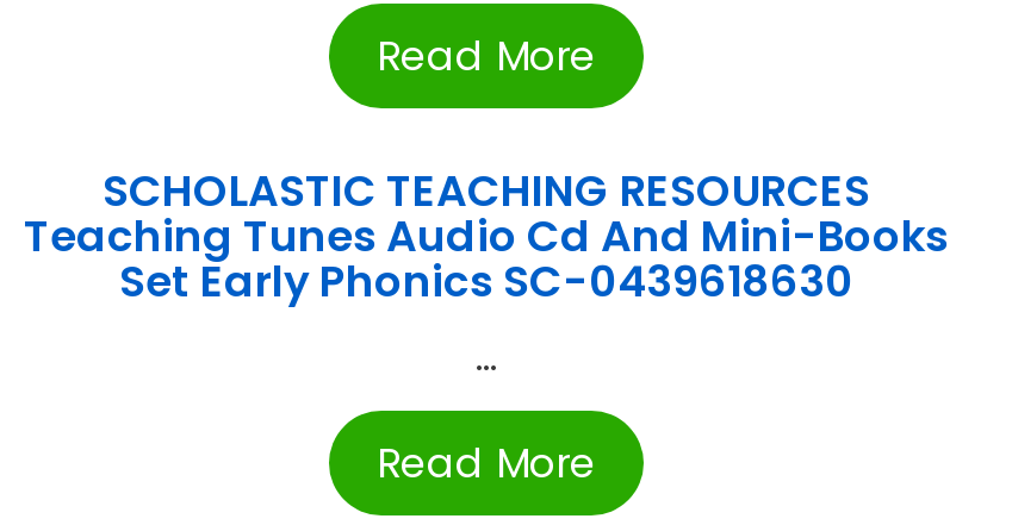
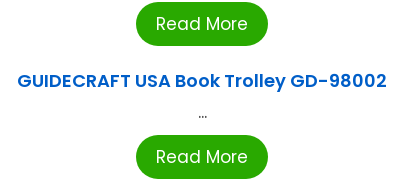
[24,162,949,312] SCHOLASTIC TEACHING RESOURCES | Teaching Tunes Audio Cd And Mini-Books | Set Early Phonics SC-0439618630 -> [17,68,387,93] GUIDECRAFT USA Book Trolley GD-98002

